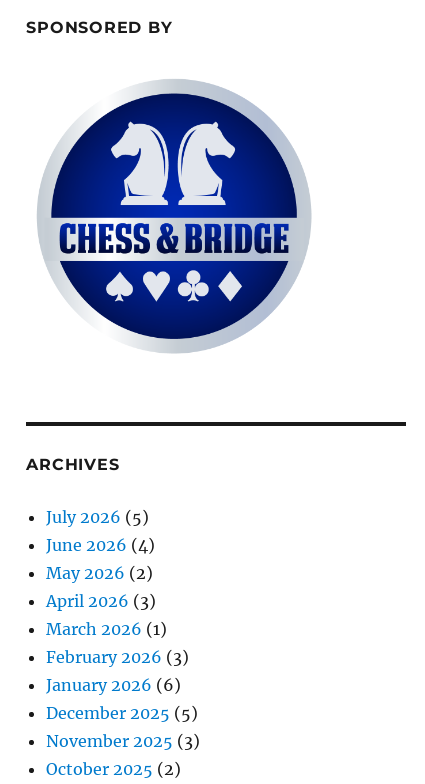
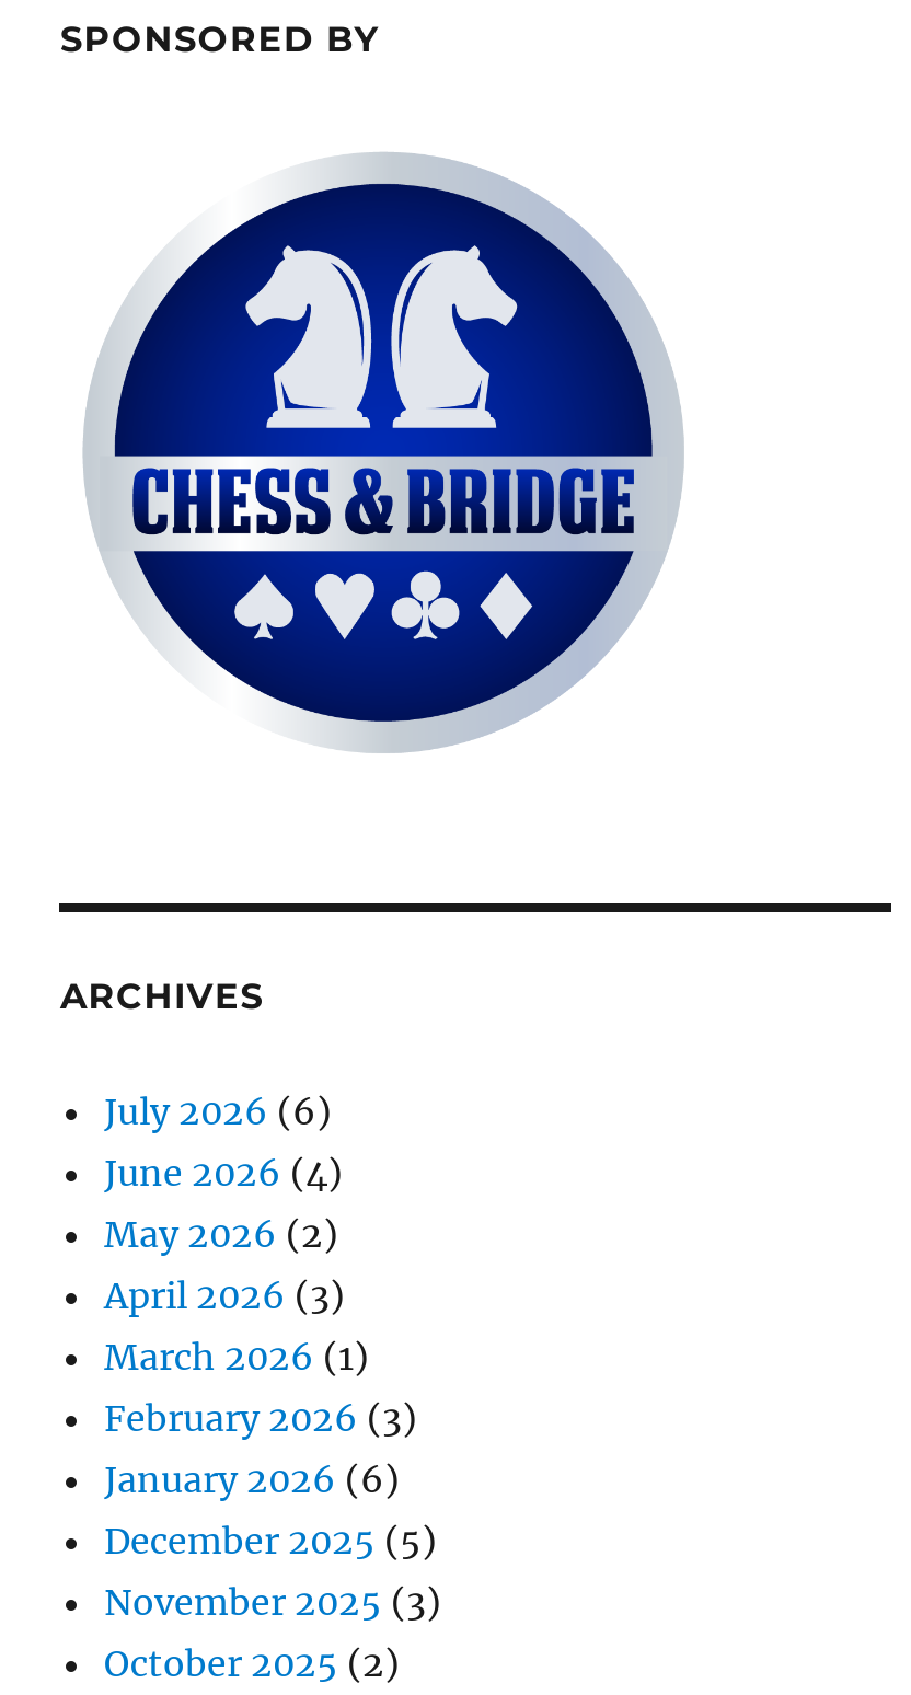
[46,507,149,527] July 2026 (5) -> [104,1089,332,1133] July 2026 (6)

